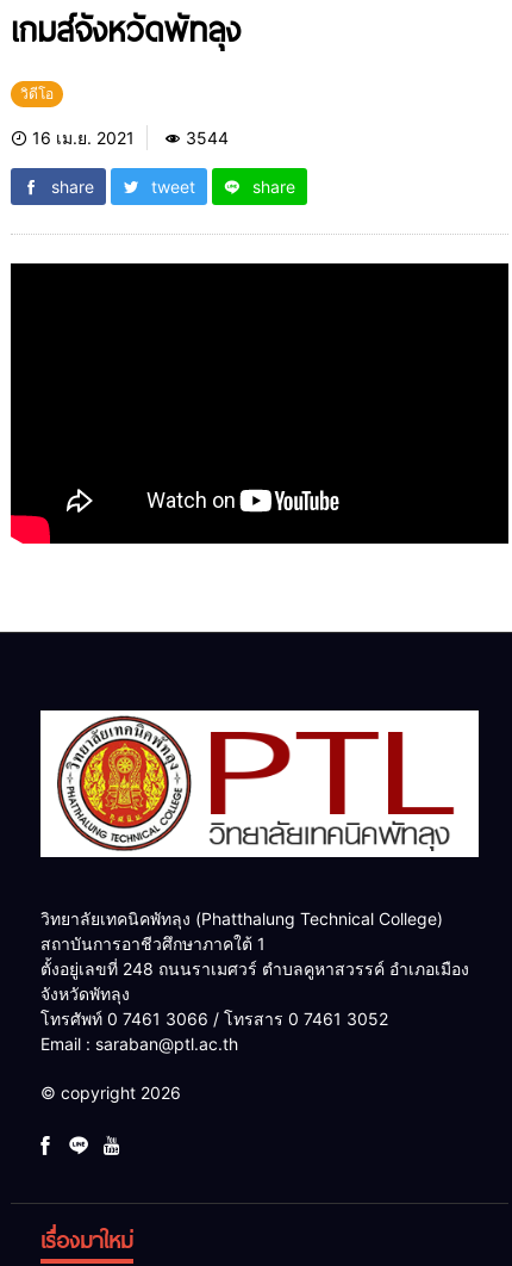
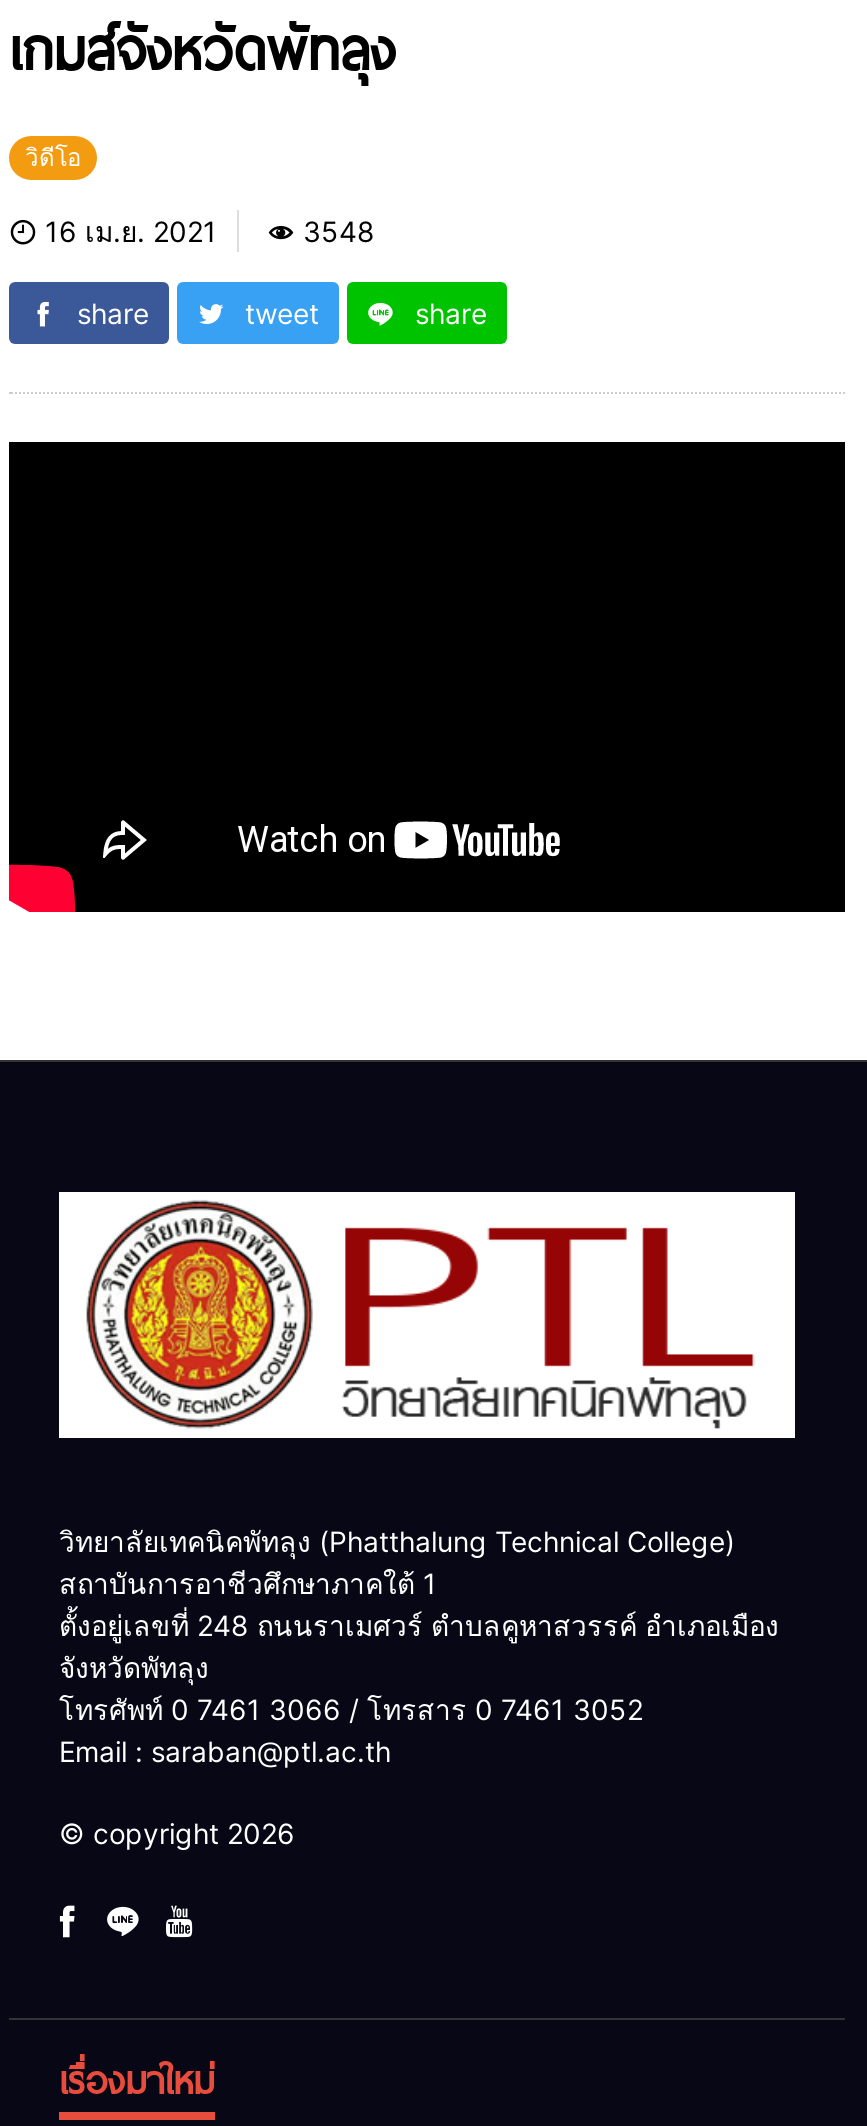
[181,128,229,148] 3544 -> [295,214,375,248] 3548

